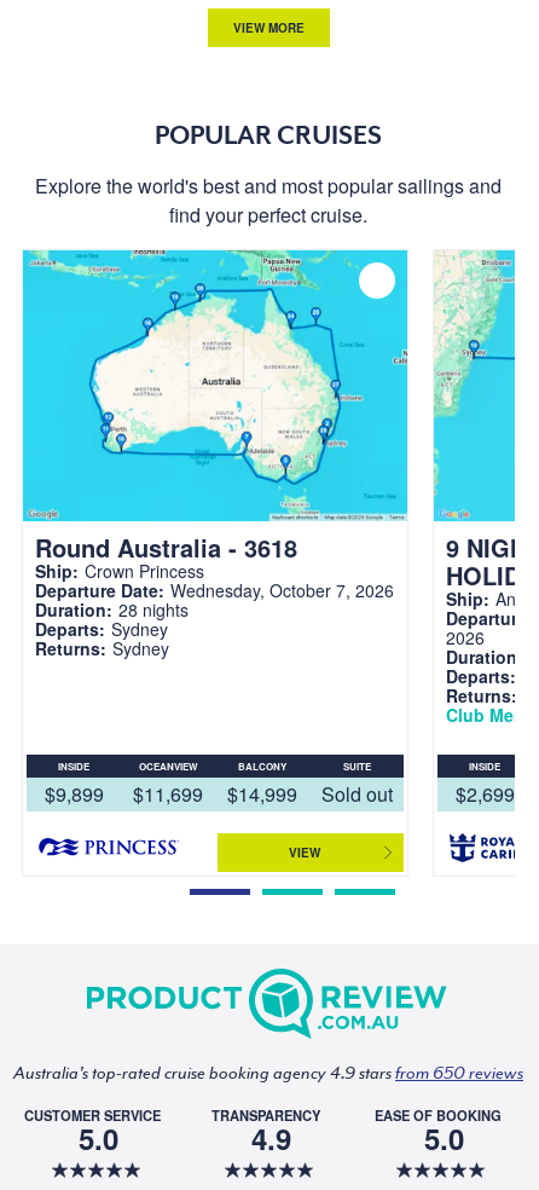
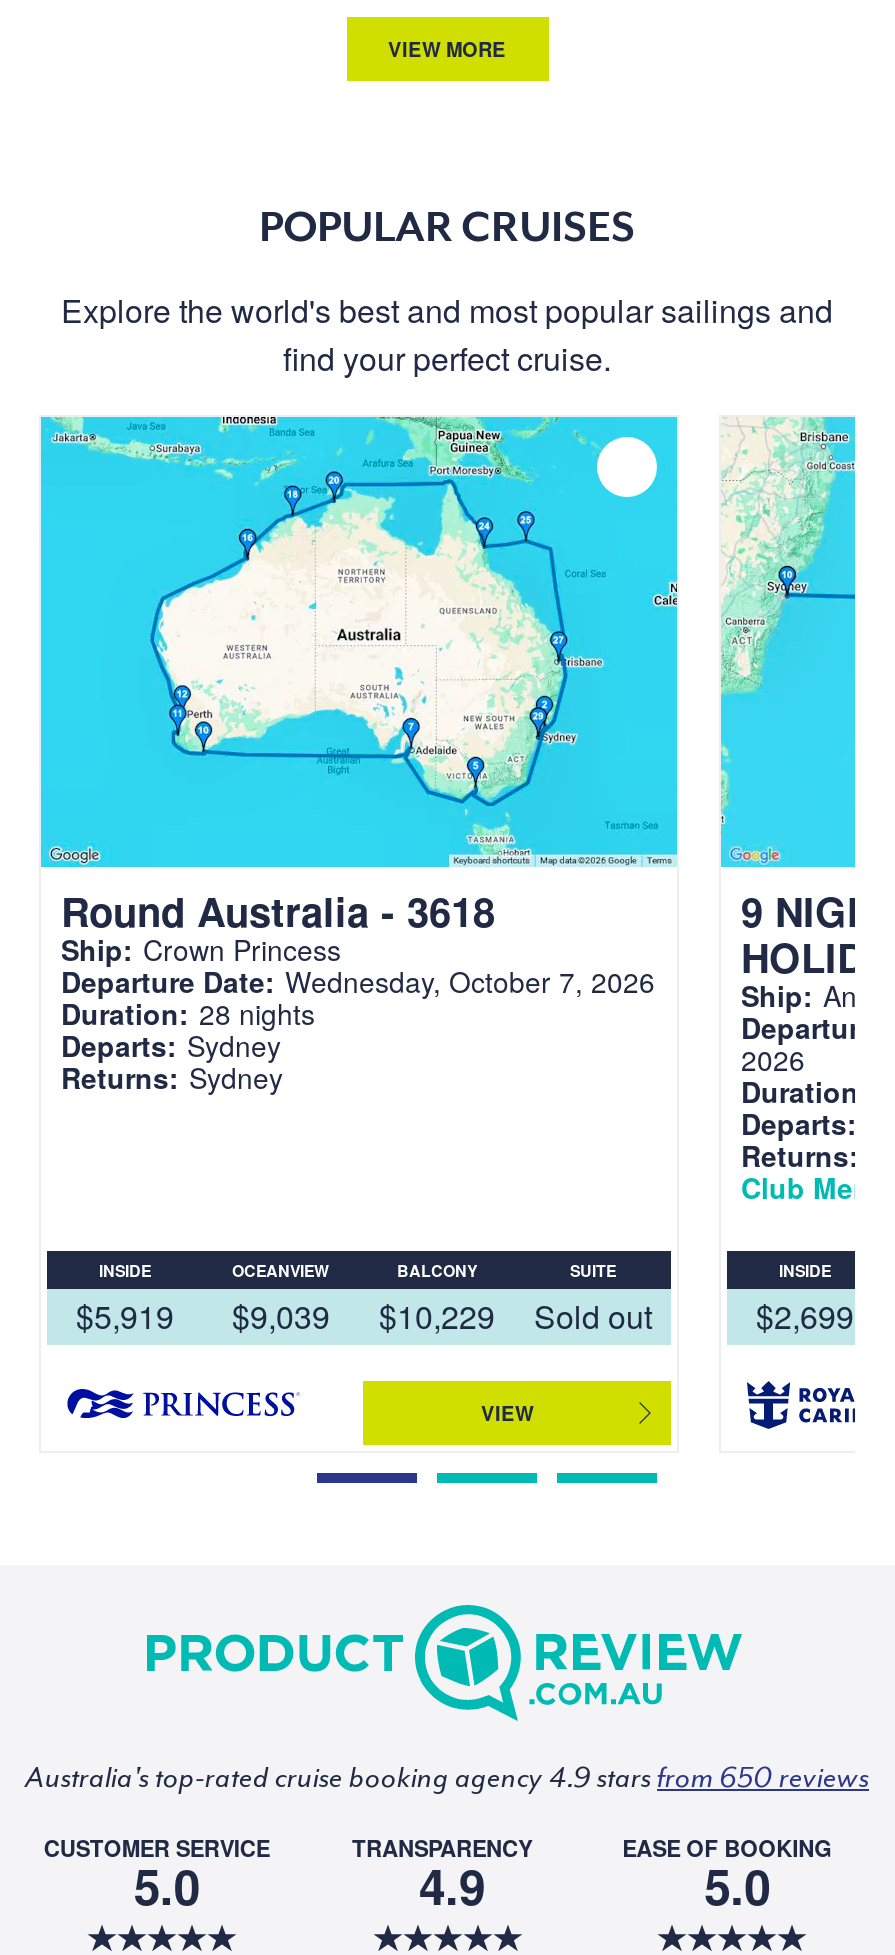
[44,780,103,808] $9,899 -> [76,1293,174,1339] $5,919
[133,780,203,808] $11,699 -> [232,1293,330,1339] $9,039
[227,780,297,808] $14,999 -> [379,1293,495,1339] $10,229

